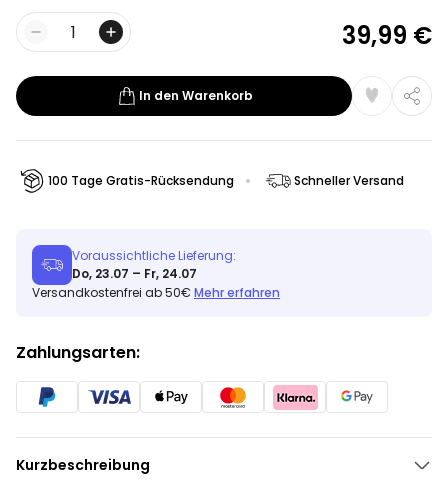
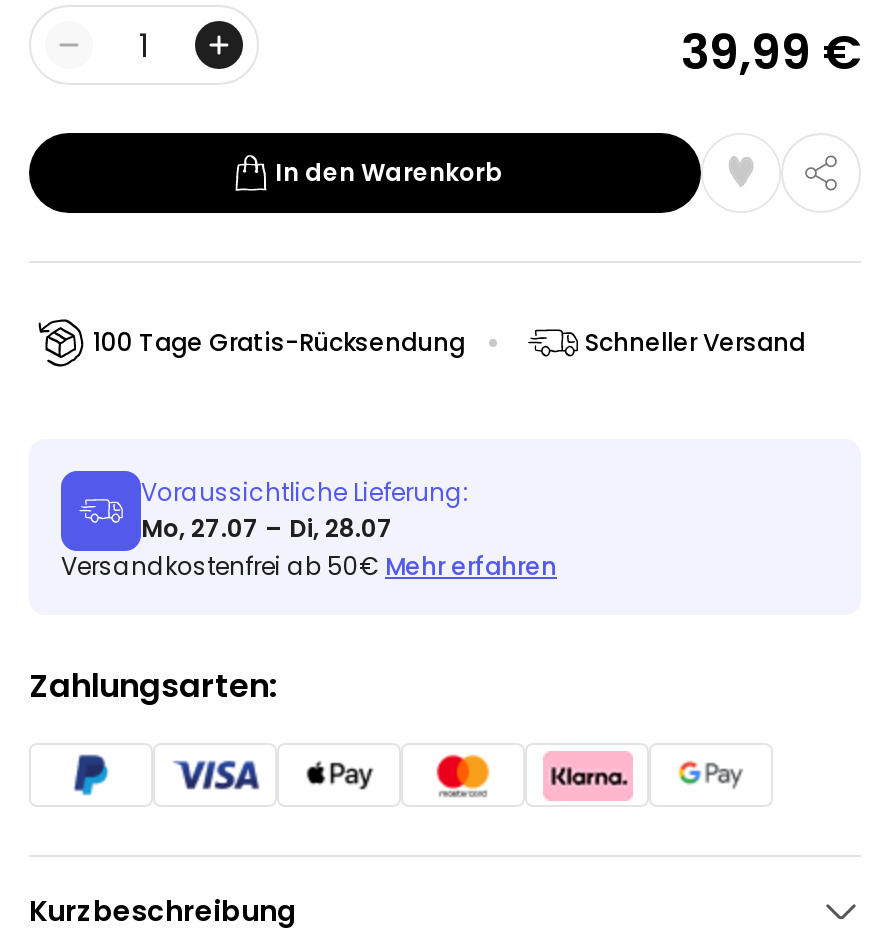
[72,265,197,282] Do, 23.07 – Fr, 24.07 -> [141,511,393,545] Mo, 27.07 – Di, 28.07

